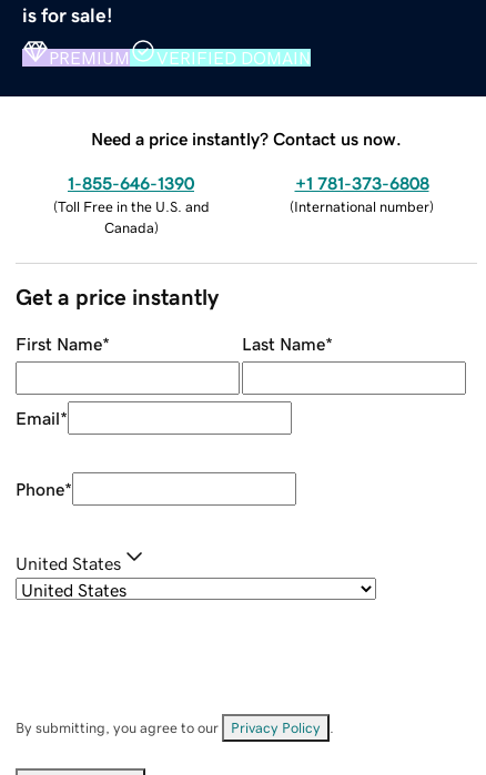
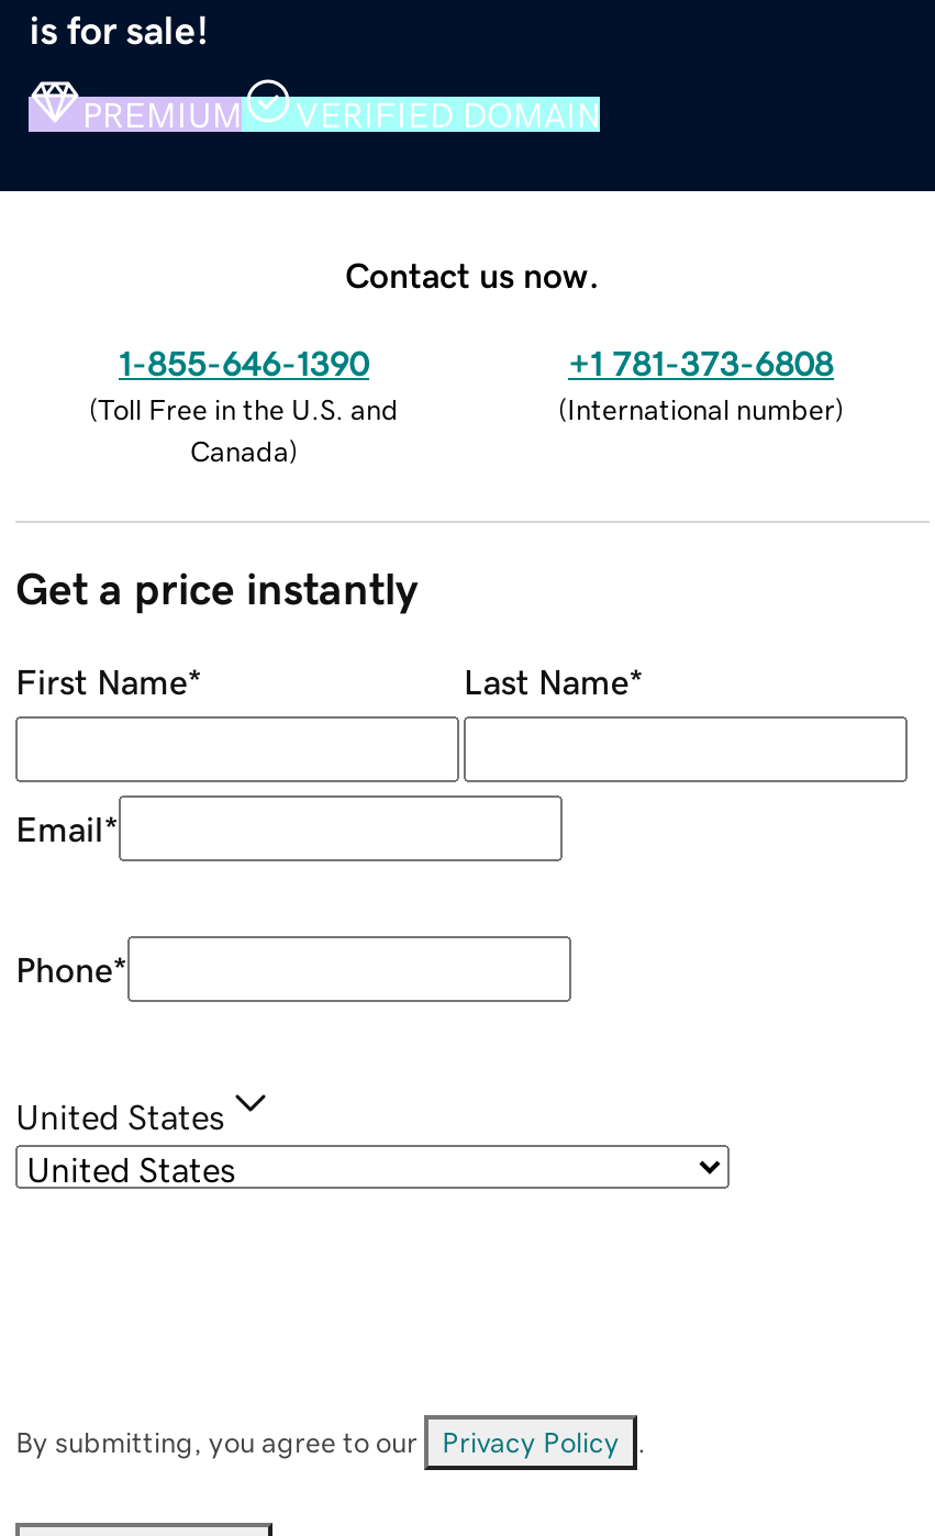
[91,129,402,147] Need a price instantly? Contact us now. -> [345,256,600,291] Contact us now.

